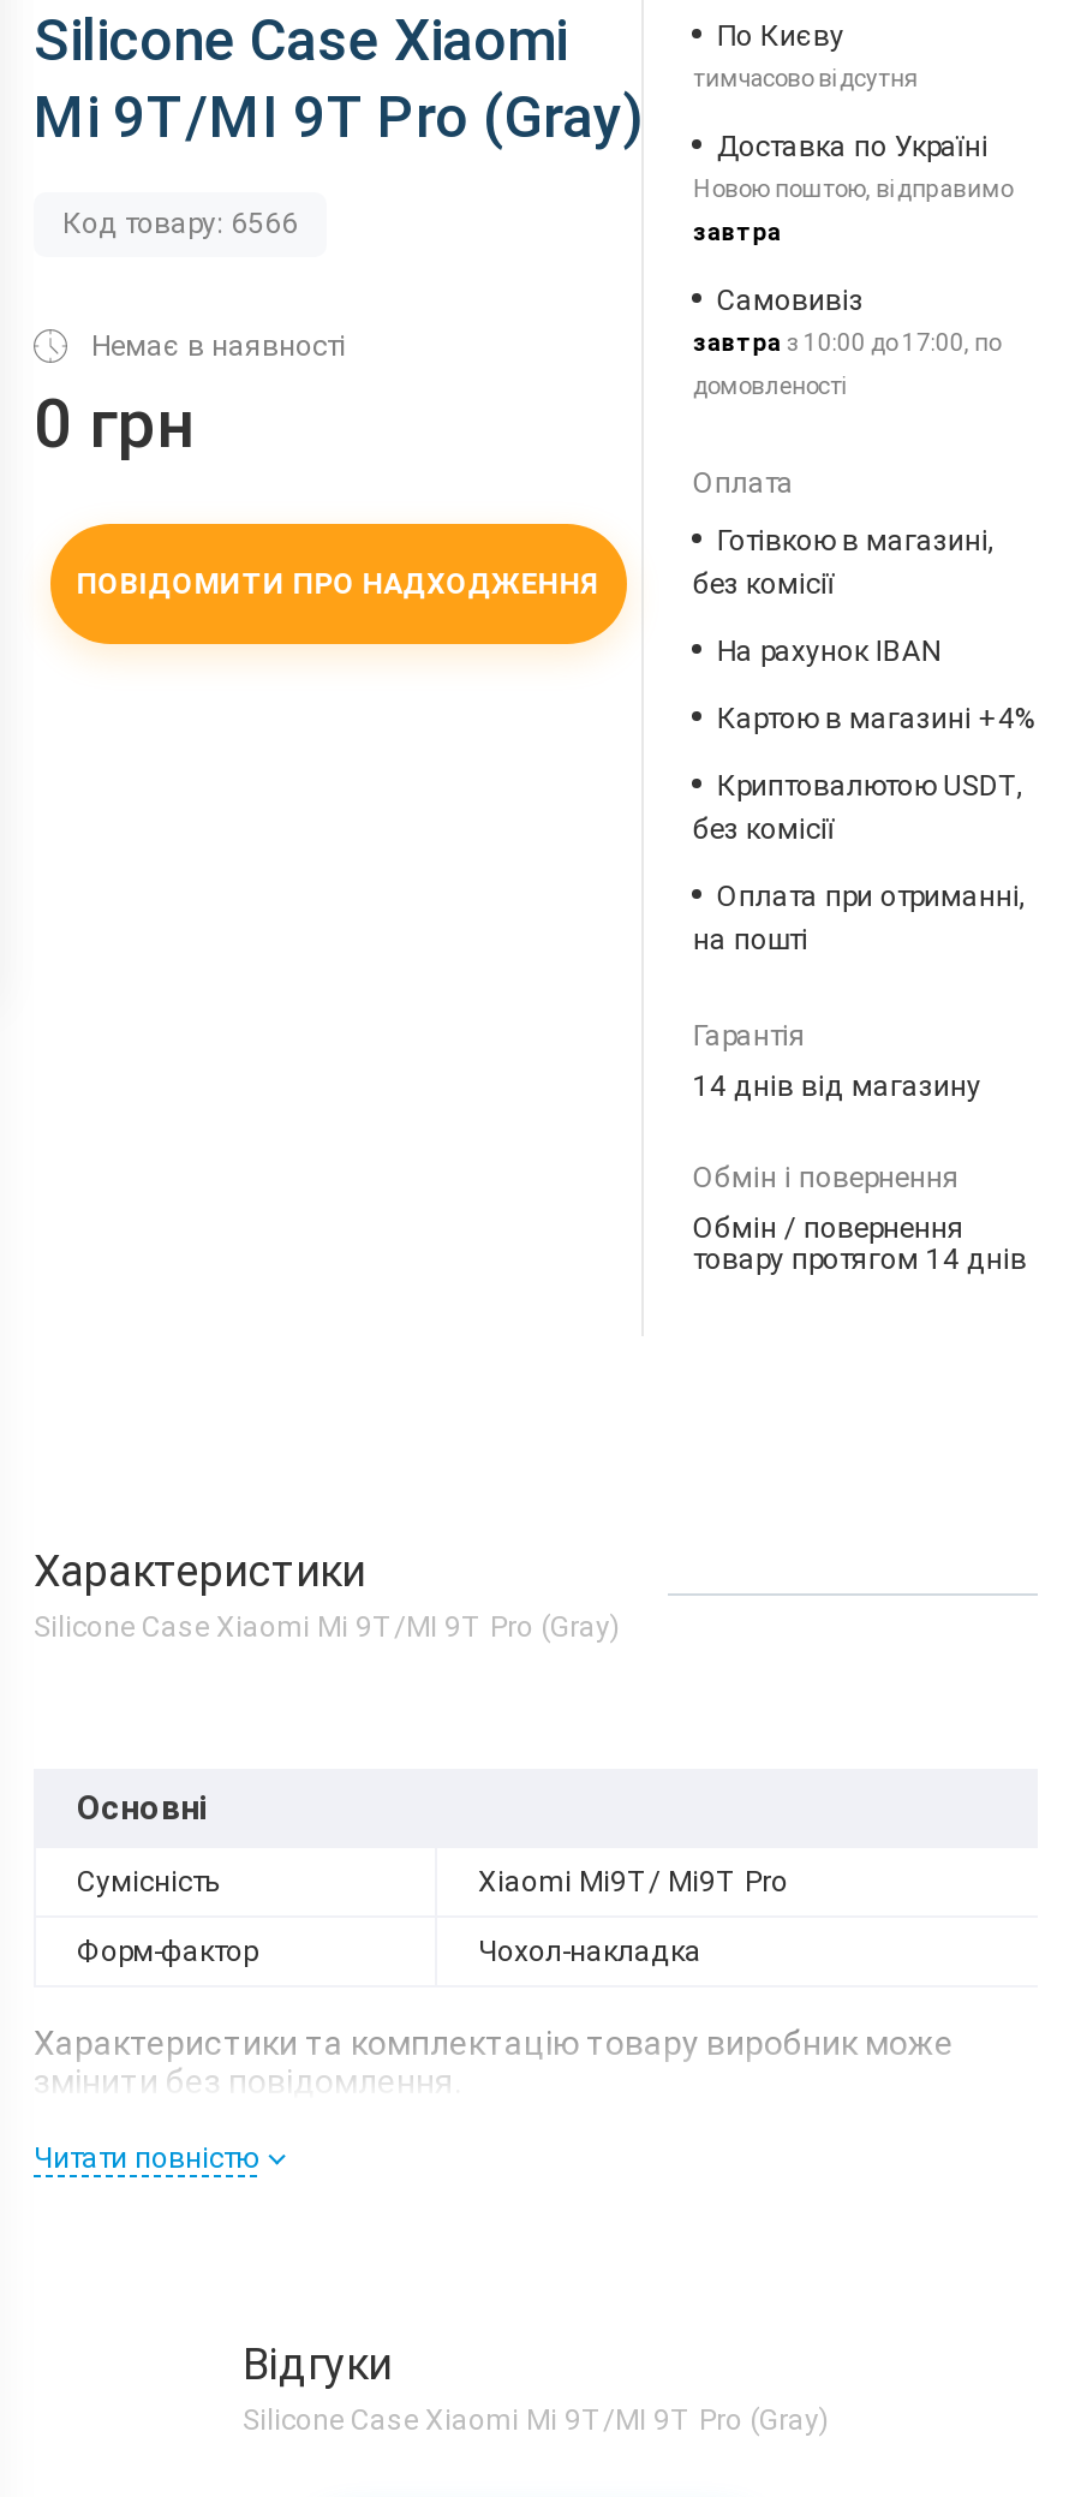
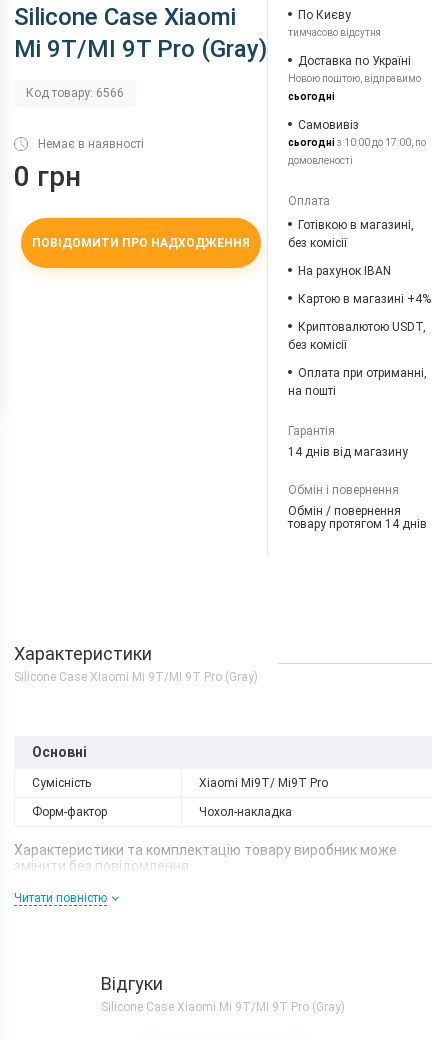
[693,219,782,245] завтра -> [288,91,335,102] сьогодні
[693,329,1000,356] завтра з 10:00 до 17:00, по -> [288,137,426,148] сьогодні з 10:00 до 17:00, по

